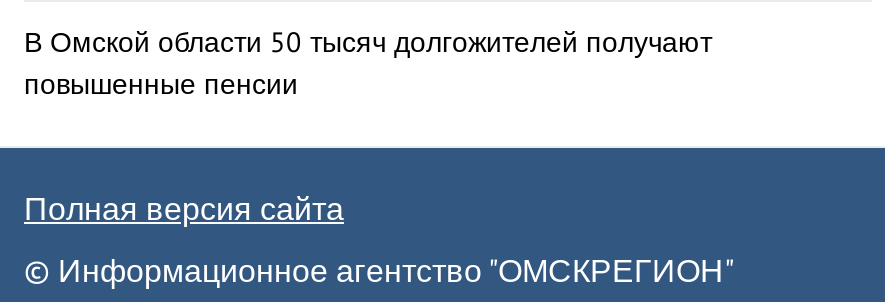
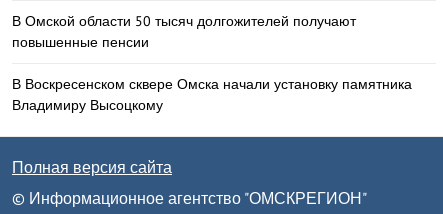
none -> [12,75,412,114] В Воскресенском сквере Омска начали установку памятника | Владимиру Высоцкому

